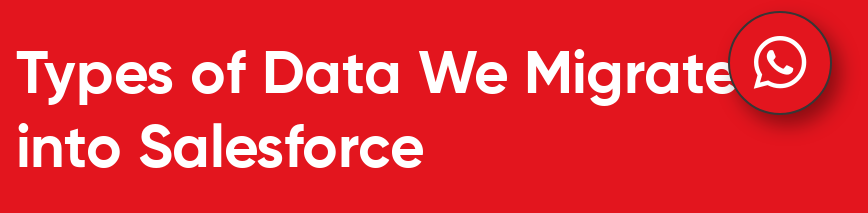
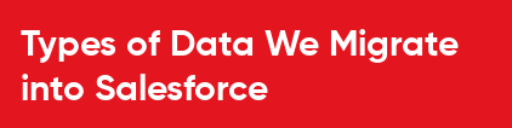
[730,9,844,129] [image] -> none

